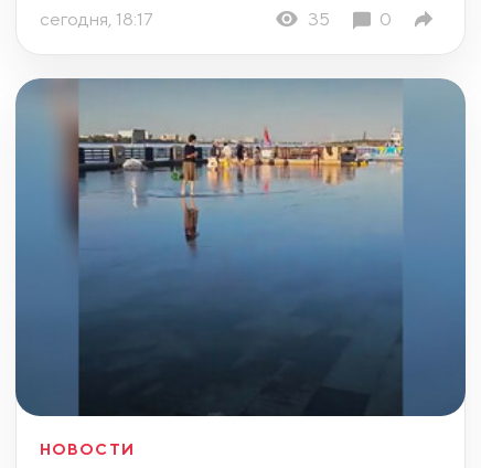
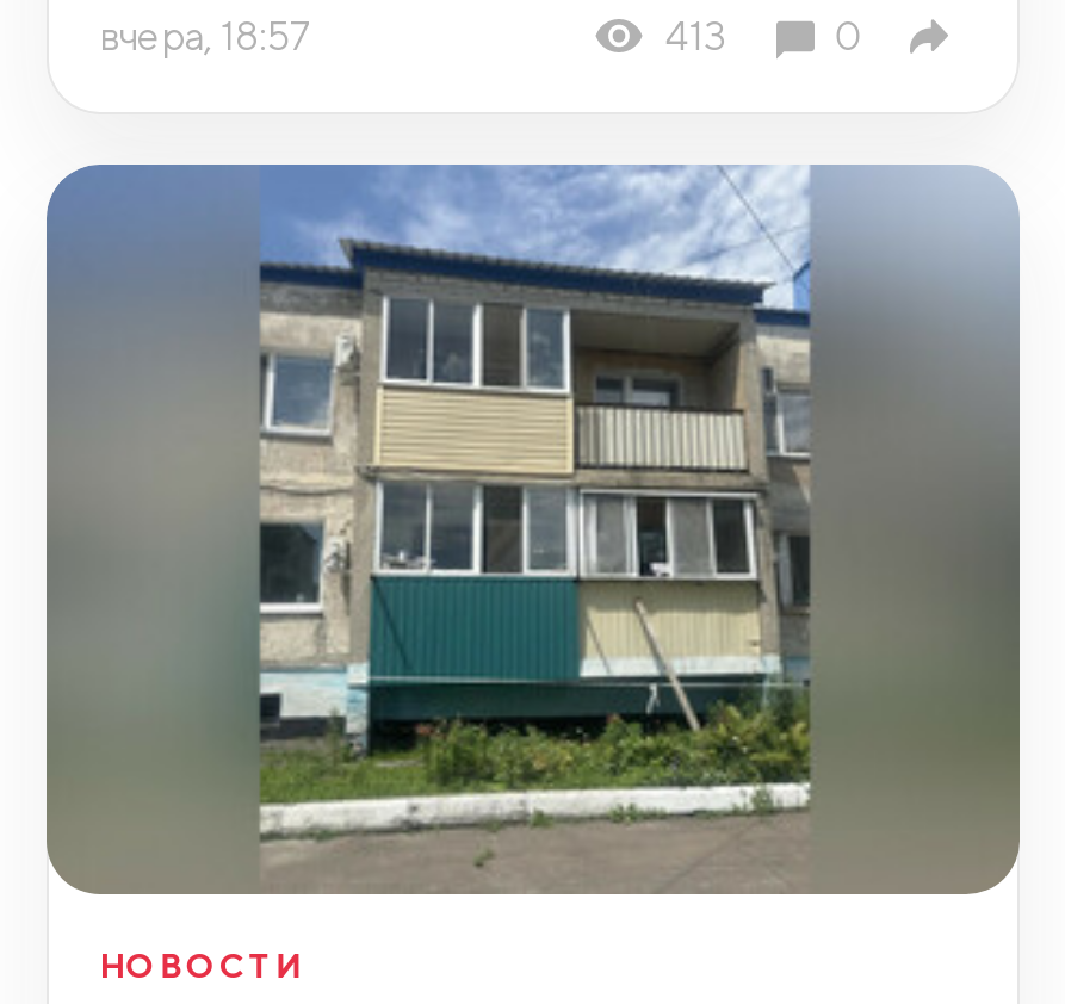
[40,8,330,30] сегодня, 18:17 | 35 -> [99,13,727,61] вчера, 18:57 | 413
[15,78,466,417] [image] -> [47,165,1020,897] [image]

